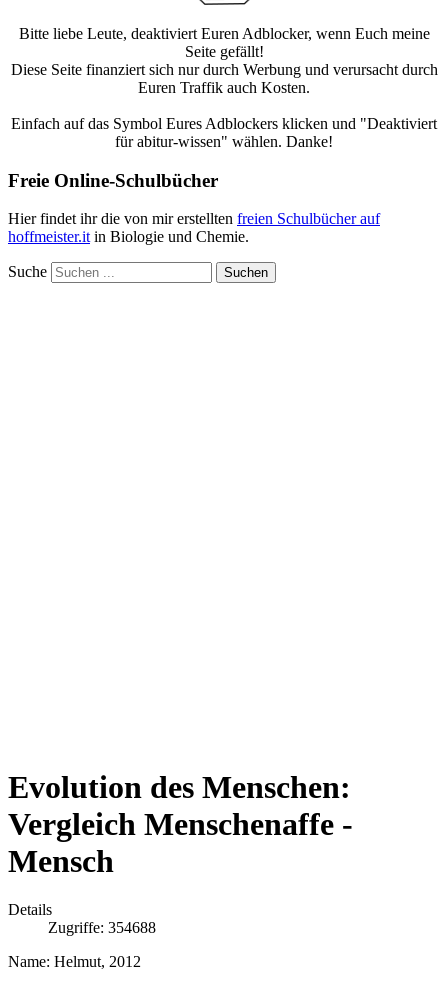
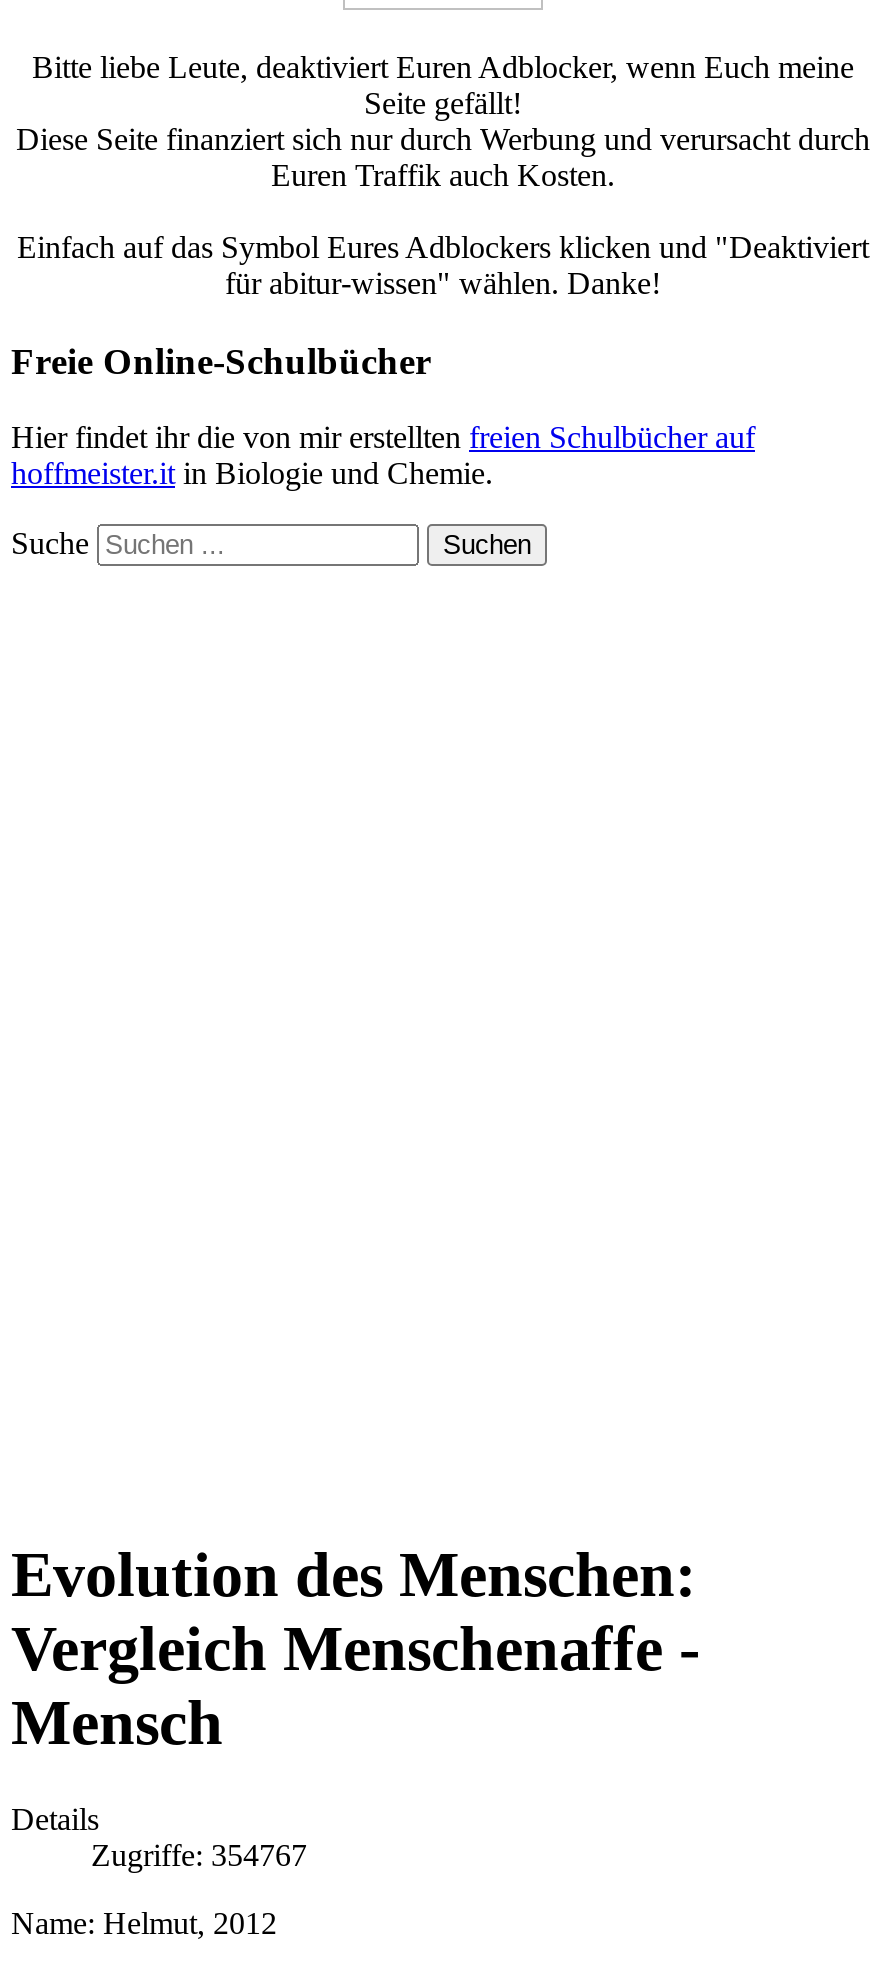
[48,919,156,936] Zugriffe: 354688 -> [91,1838,307,1872] Zugriffe: 354767

